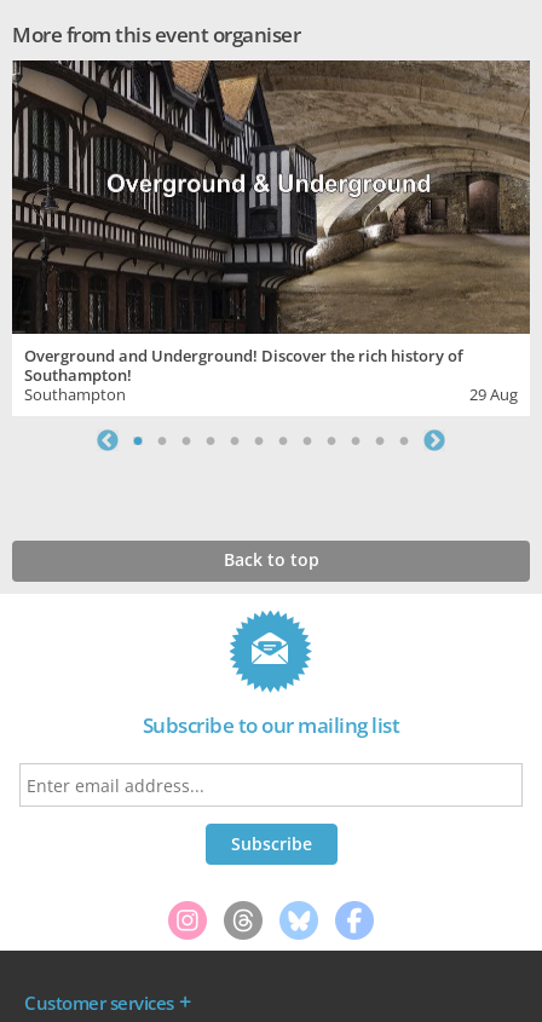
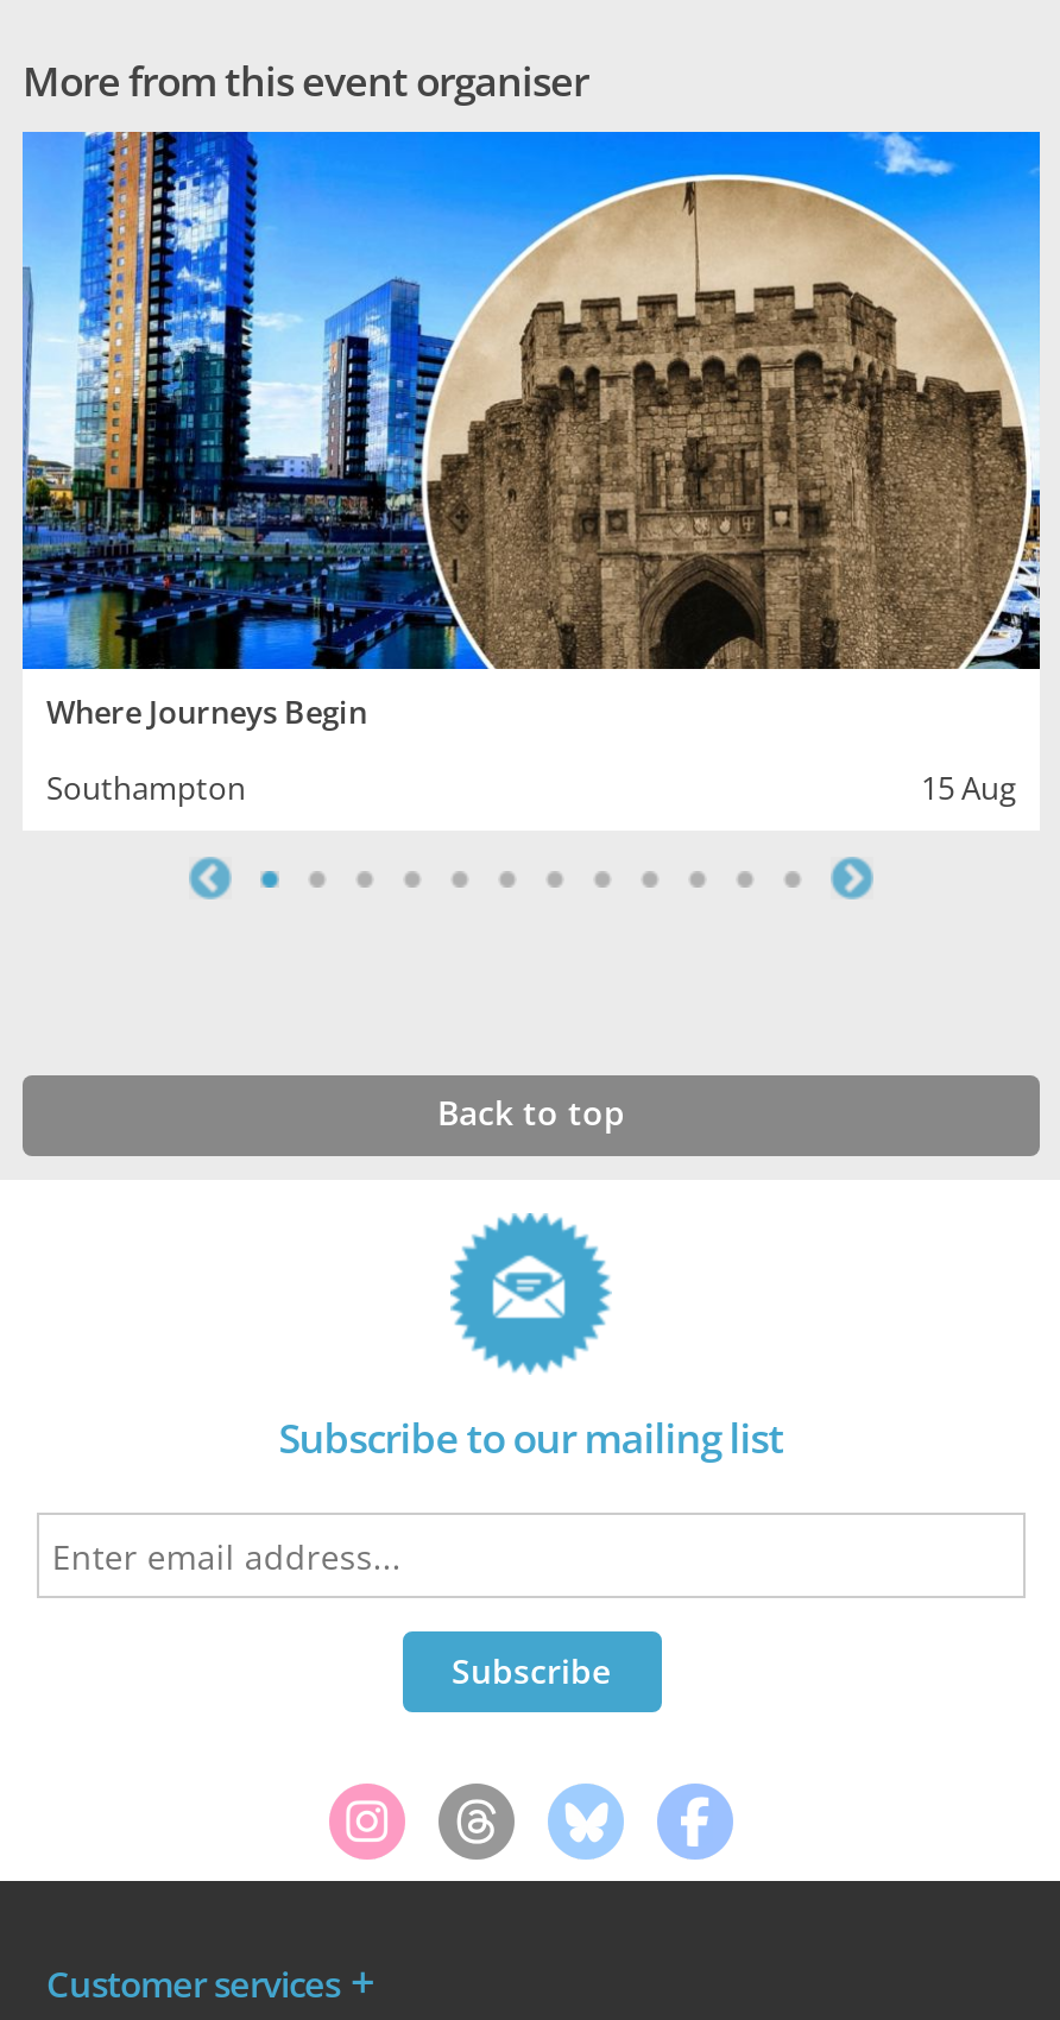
[11,59,531,386] [image] | Overground and Underground! Discover the rich history of | Southampton! -> [20,130,1042,734] [image] | Where Journeys Begin
[469,384,518,406] 29 Aug -> [921,768,1016,810] 15 Aug

